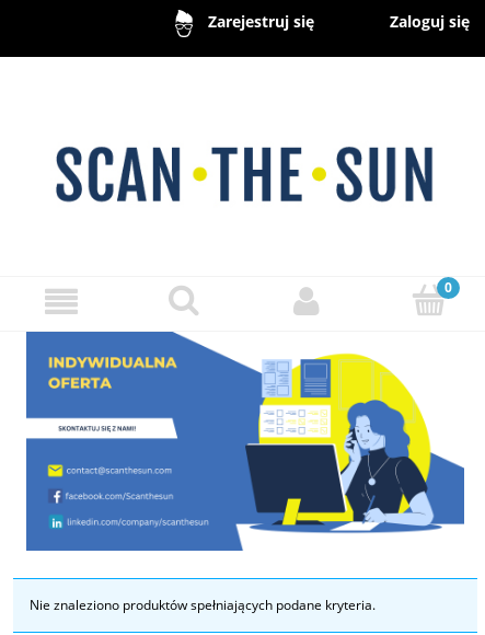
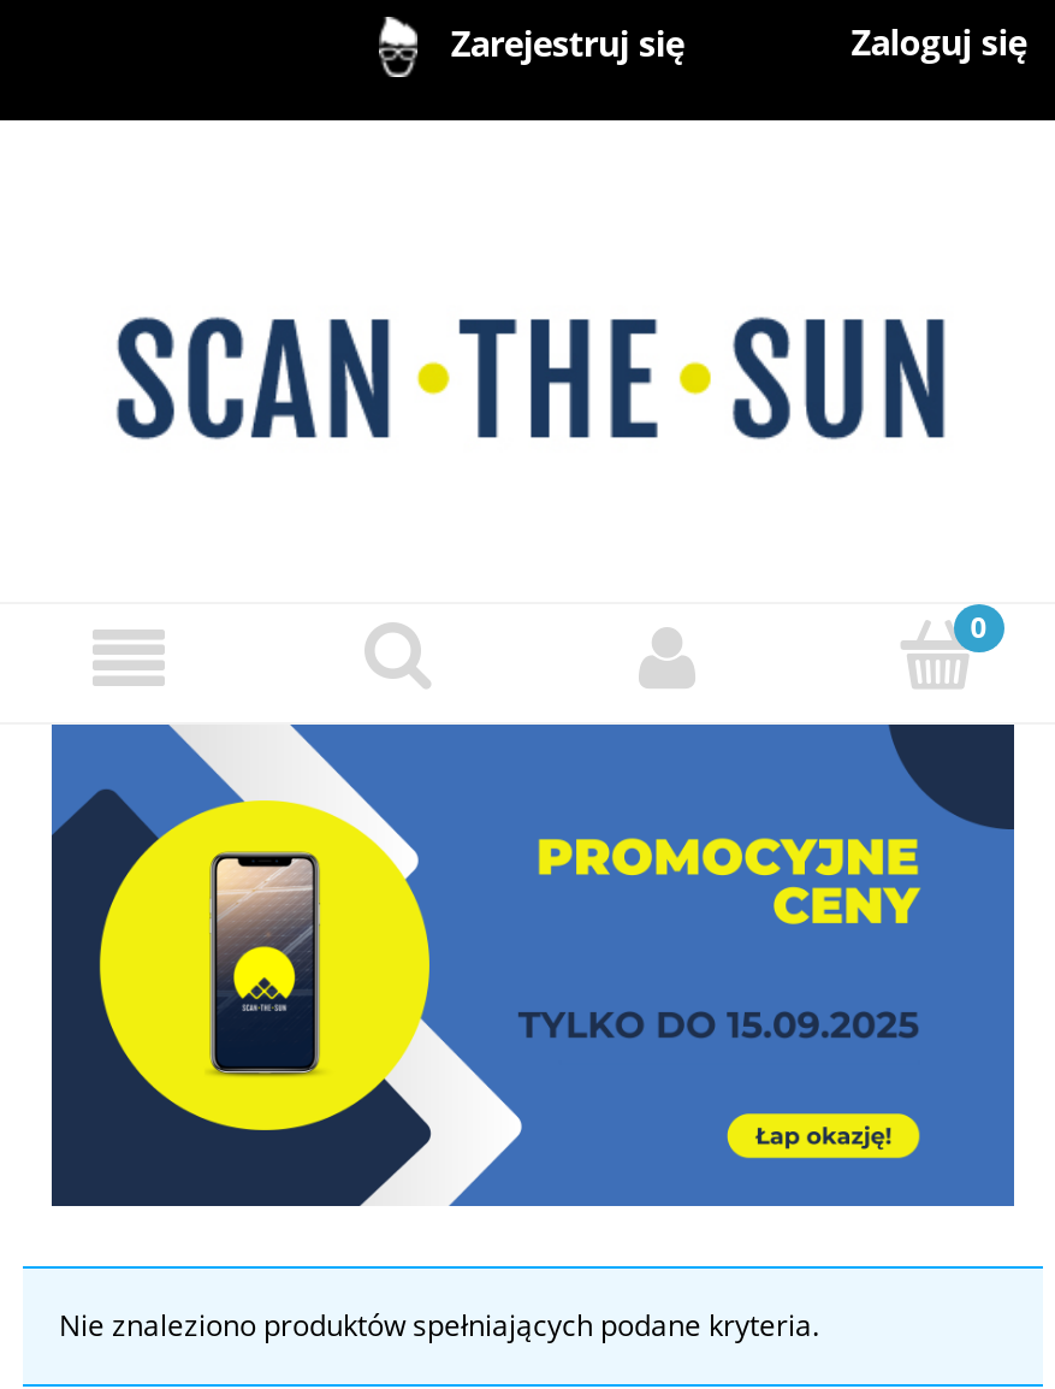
[25,331,464,552] [image] -> [49,722,1017,1208] [image]

